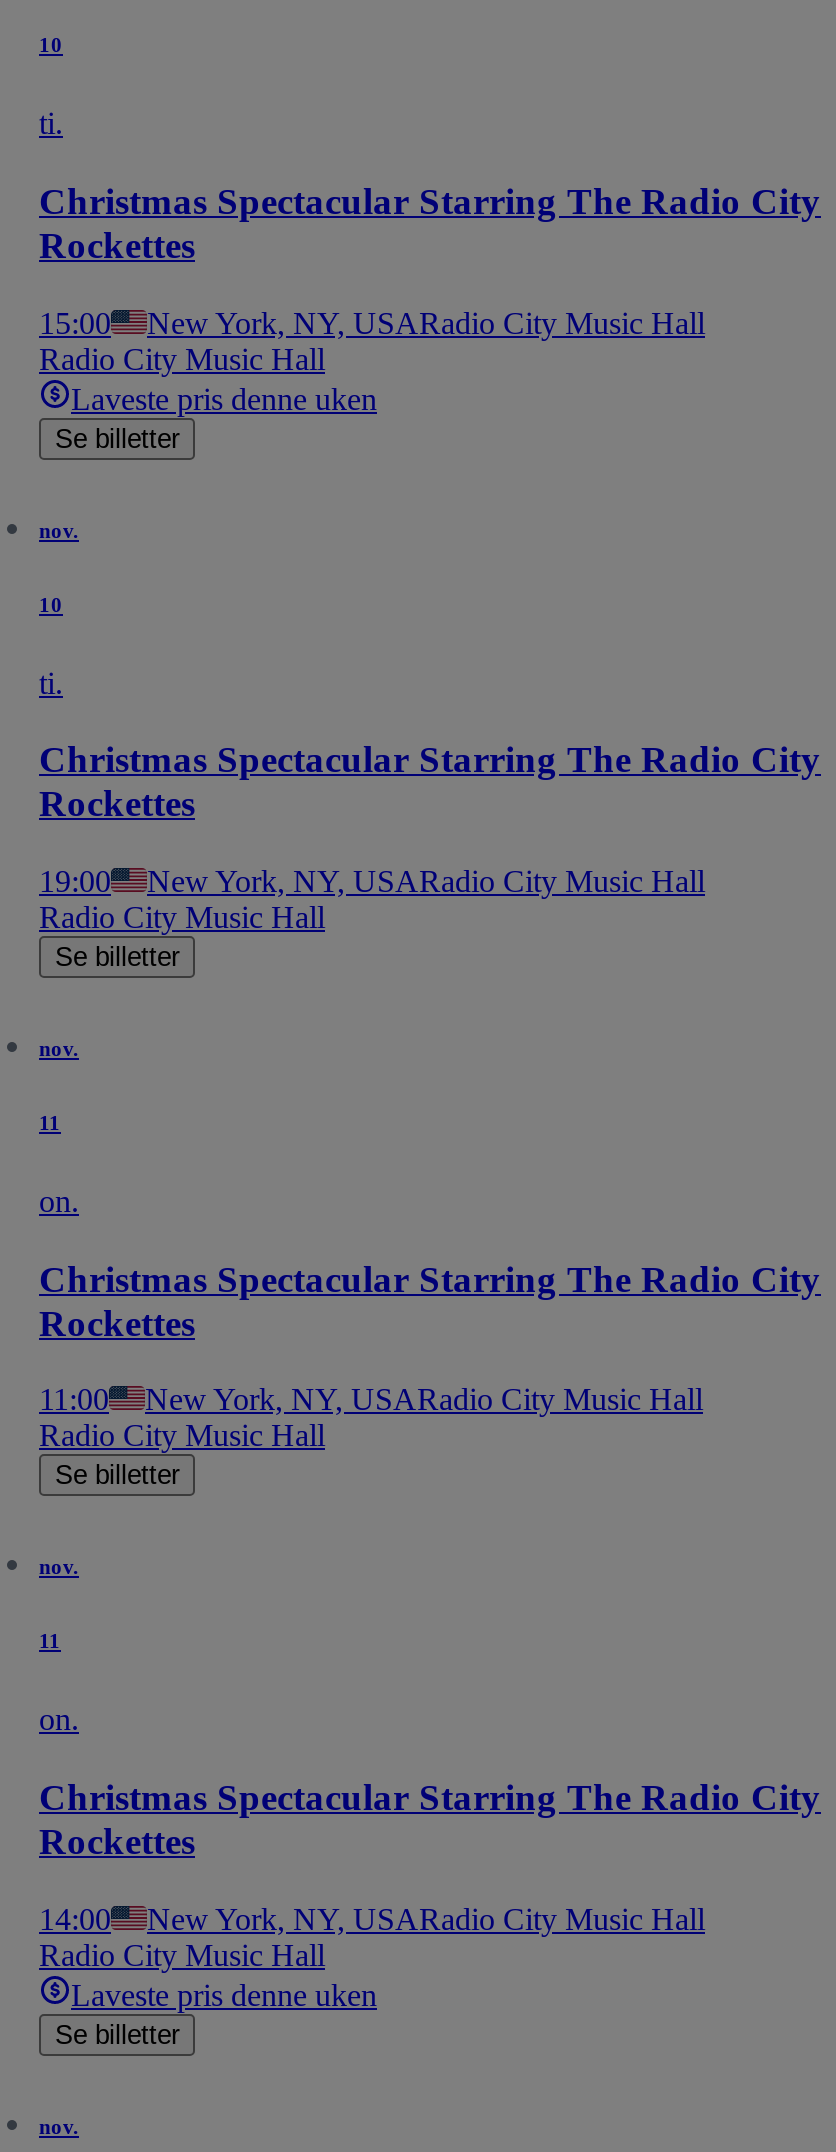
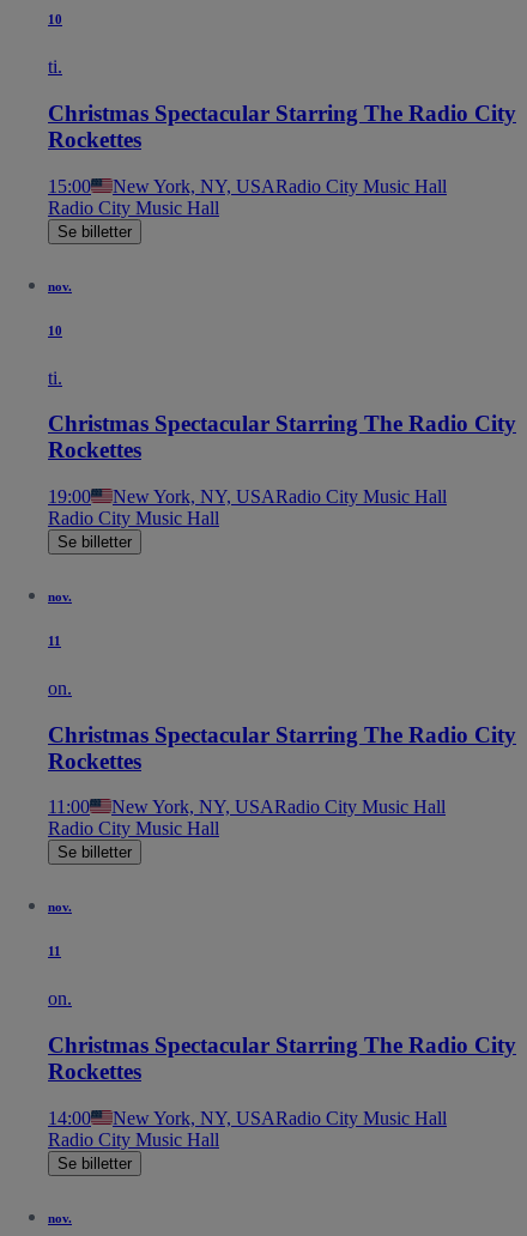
[71,381,377,415] Laveste pris denne uken -> none
[71,1977,377,2011] Laveste pris denne uken -> none

